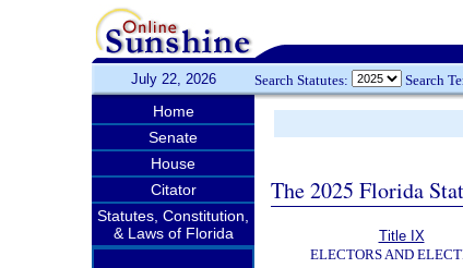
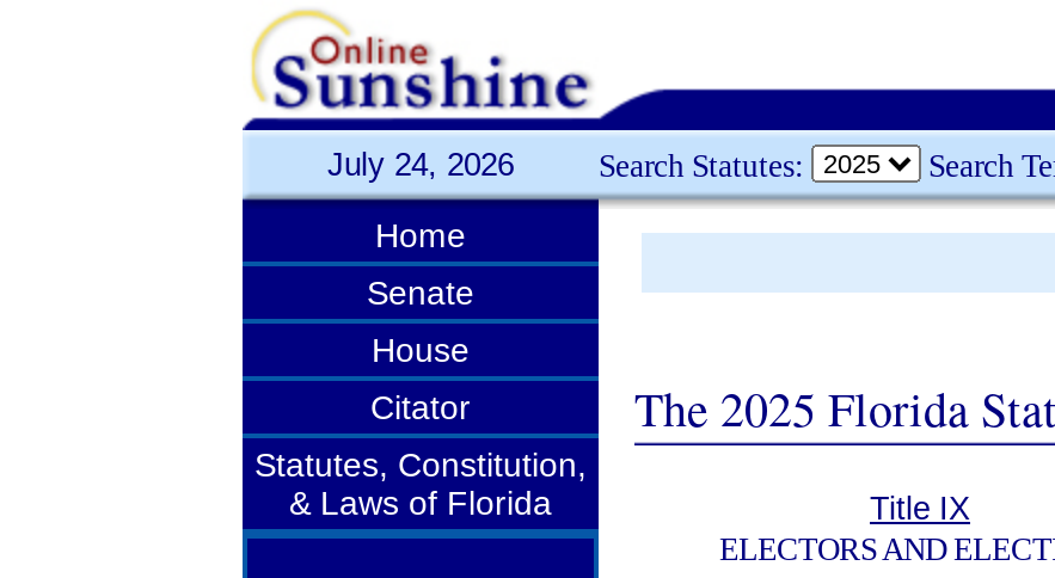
[130,71,216,87] July 22, 2026 -> [327,147,514,183] July 24, 2026

